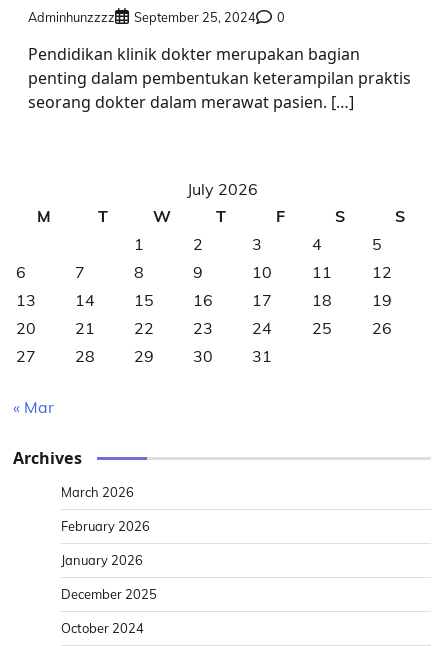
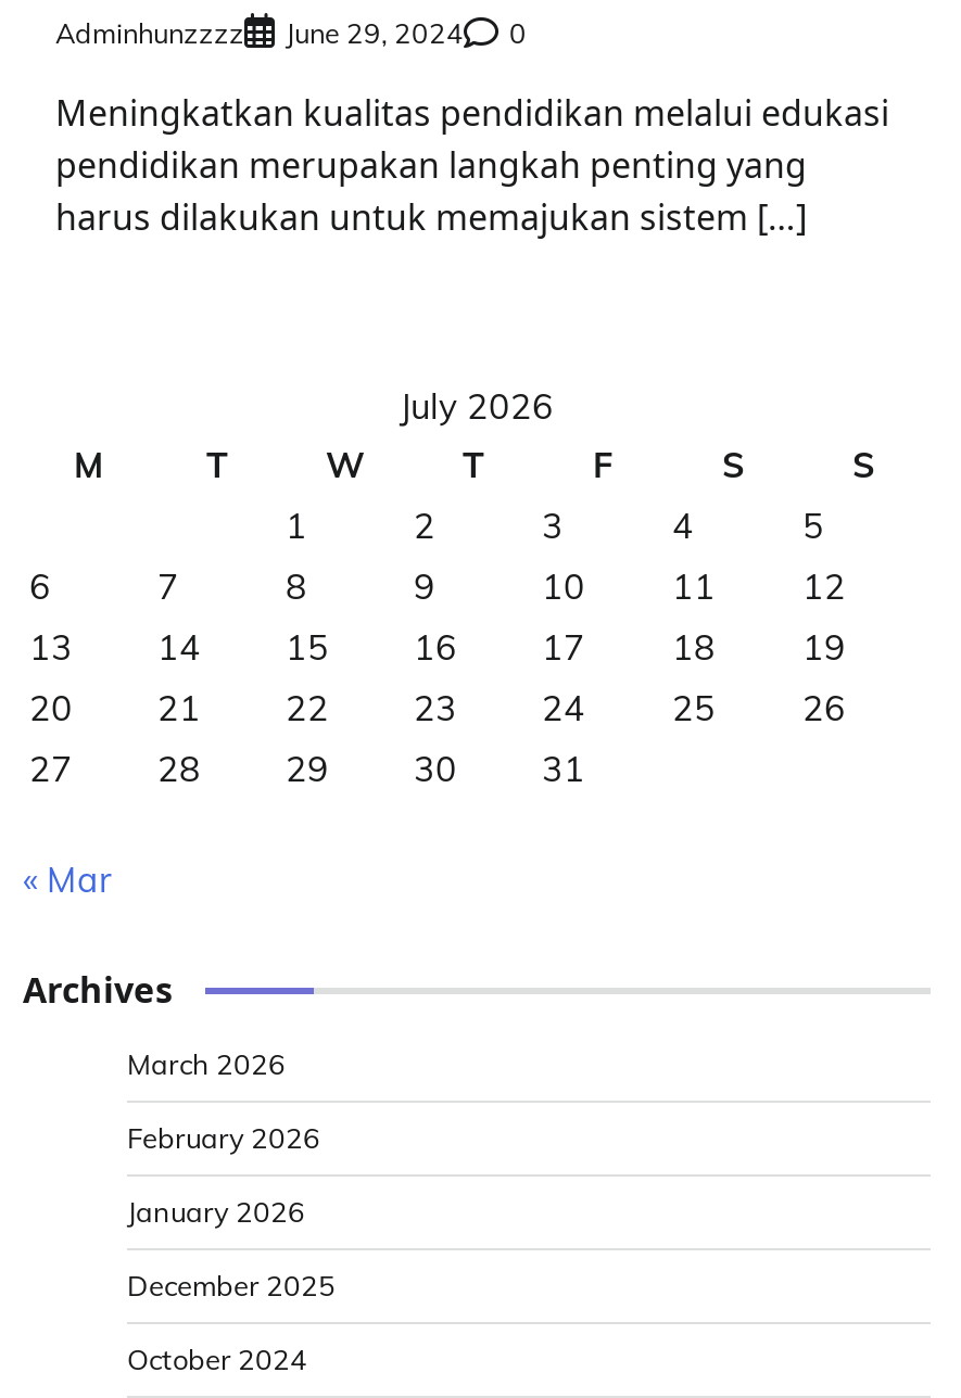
[28,9,285,25] Adminhunzzzz September 25, 2024 0 -> [55,15,527,50] Adminhunzzzz June 29, 2024 0
[28,43,411,113] Pendidikan klinik dokter merupakan bagian | penting dalam pembentukan keterampilan praktis | seorang dokter dalam merawat pasien. […] -> [55,89,889,241] Meningkatkan kualitas pendidikan melalui edukasi | pendidikan merupakan langkah penting yang | harus dilakukan untuk memajukan sistem […]

